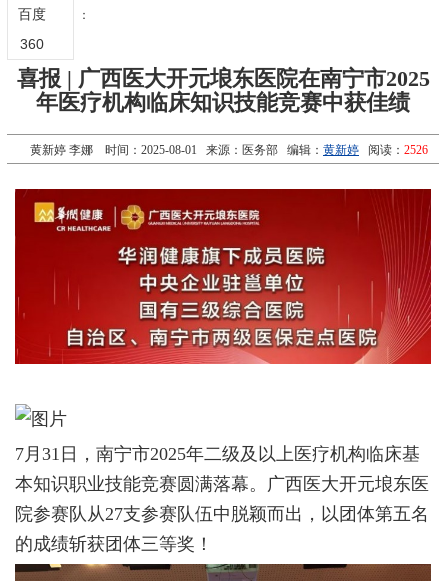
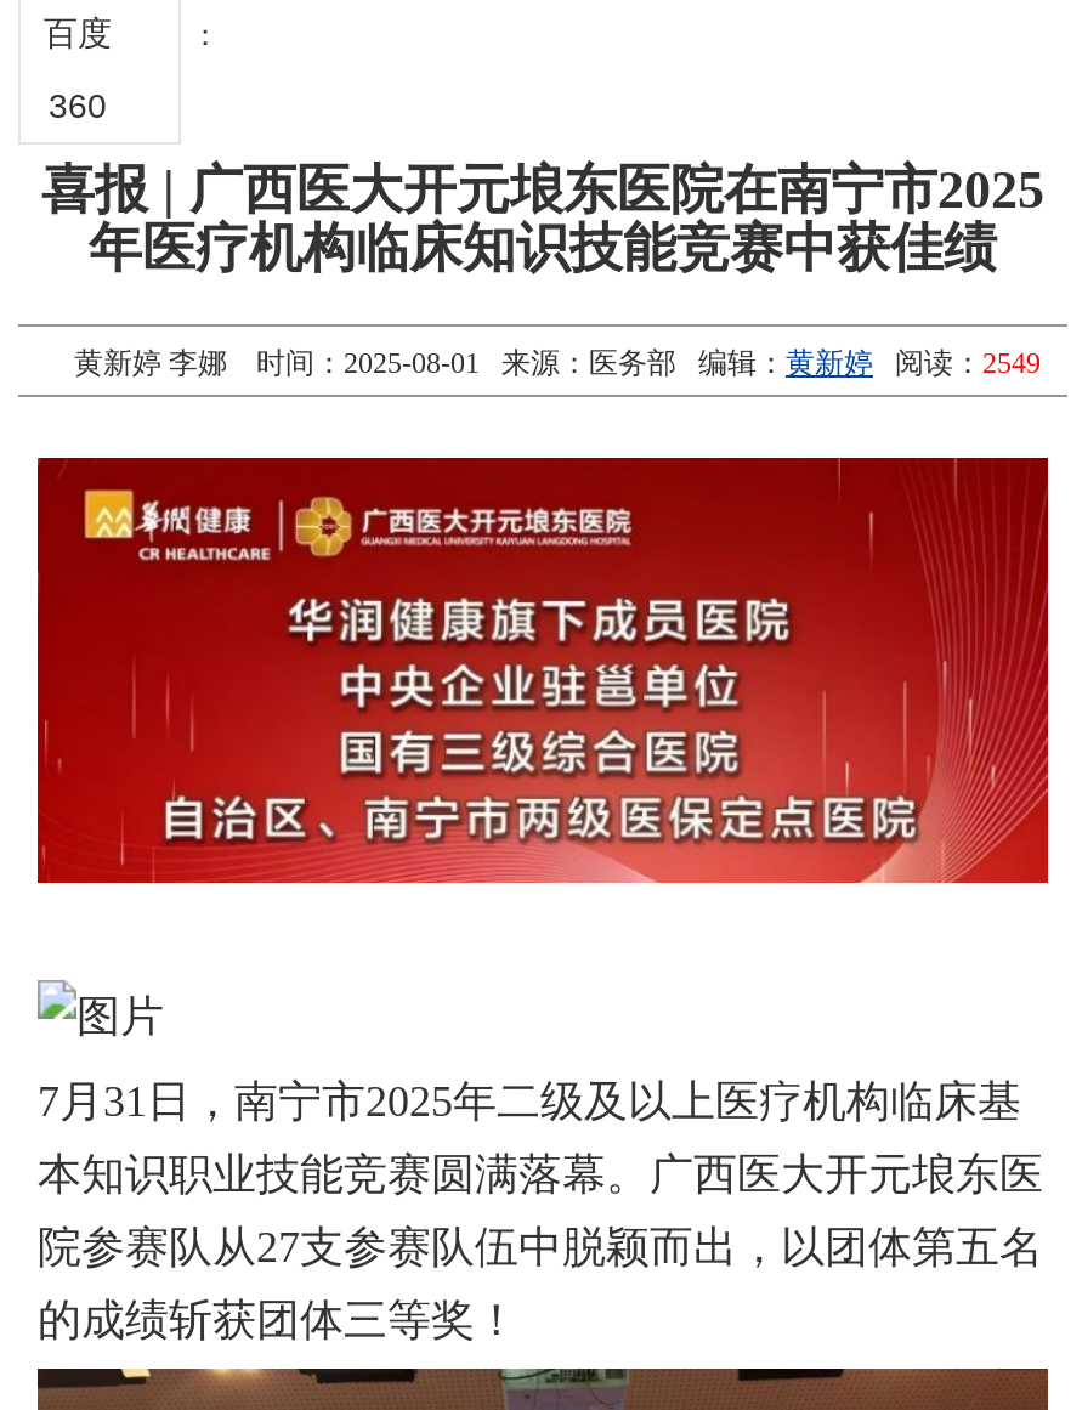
[18,143,428,157] 黄新婷 李娜 时间：2025-08-01 来源：医务部 编辑：黄新婷阅读：2526 -> [45,346,1041,380] 黄新婷 李娜 时间：2025-08-01 来源：医务部 编辑：黄新婷阅读：2549

